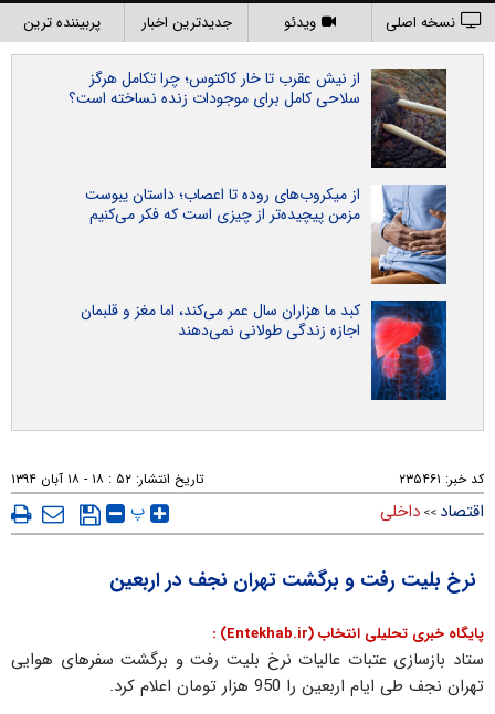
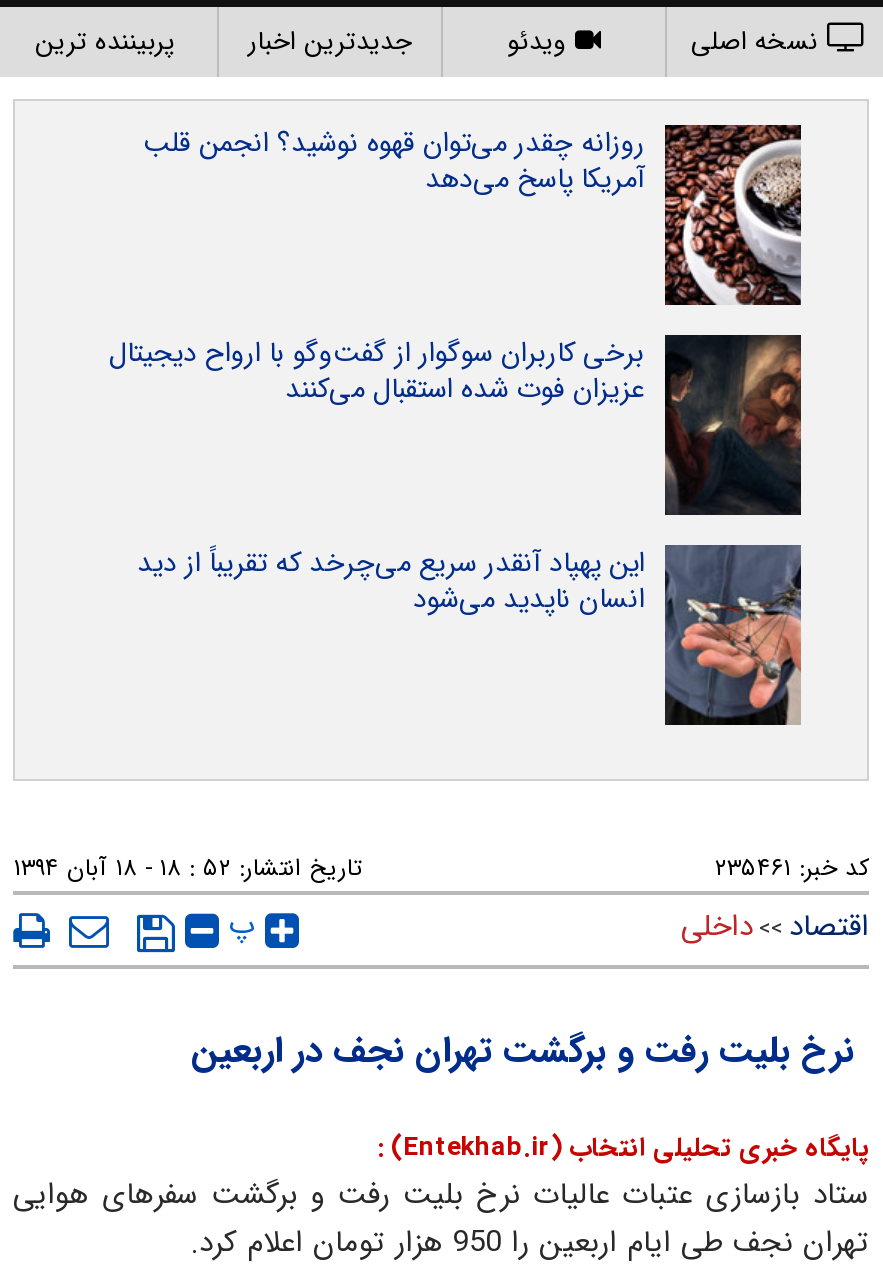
[69,66,446,169] [image] | از نیش عقرب تا خار کاکتوس؛ چرا تکامل هرگز | سلاحی کامل برای موجودات زنده نساخته است؟ -> [143,121,801,305] [image] | روزانه چقدر می‌توان قهوه نوشید؟ انجمن قلب | آمریکا پاسخ می‌دهد
[85,182,447,285] [image] | از میکروب‌های روده تا اعصاب؛ داستان یبوست | مزمن پیچیده‌تر از چیزی است که فکر می‌کنیم -> [109,331,803,517] [image] | برخی کاربران سوگوار از گفت‌وگو با ارواح دیجیتال | عزیزان فوت شده استقبال می‌کنند
[81,298,447,401] [image] | کبد ما هزاران سال عمر می‌کند، اما مغز و قلبمان | اجازه زندگی طولانی نمی‌دهند -> [137,541,803,725] [image] | این پهپاد آنقدر سریع می‌چرخد که تقریباً از دید | انسان ناپدید می‌شود

